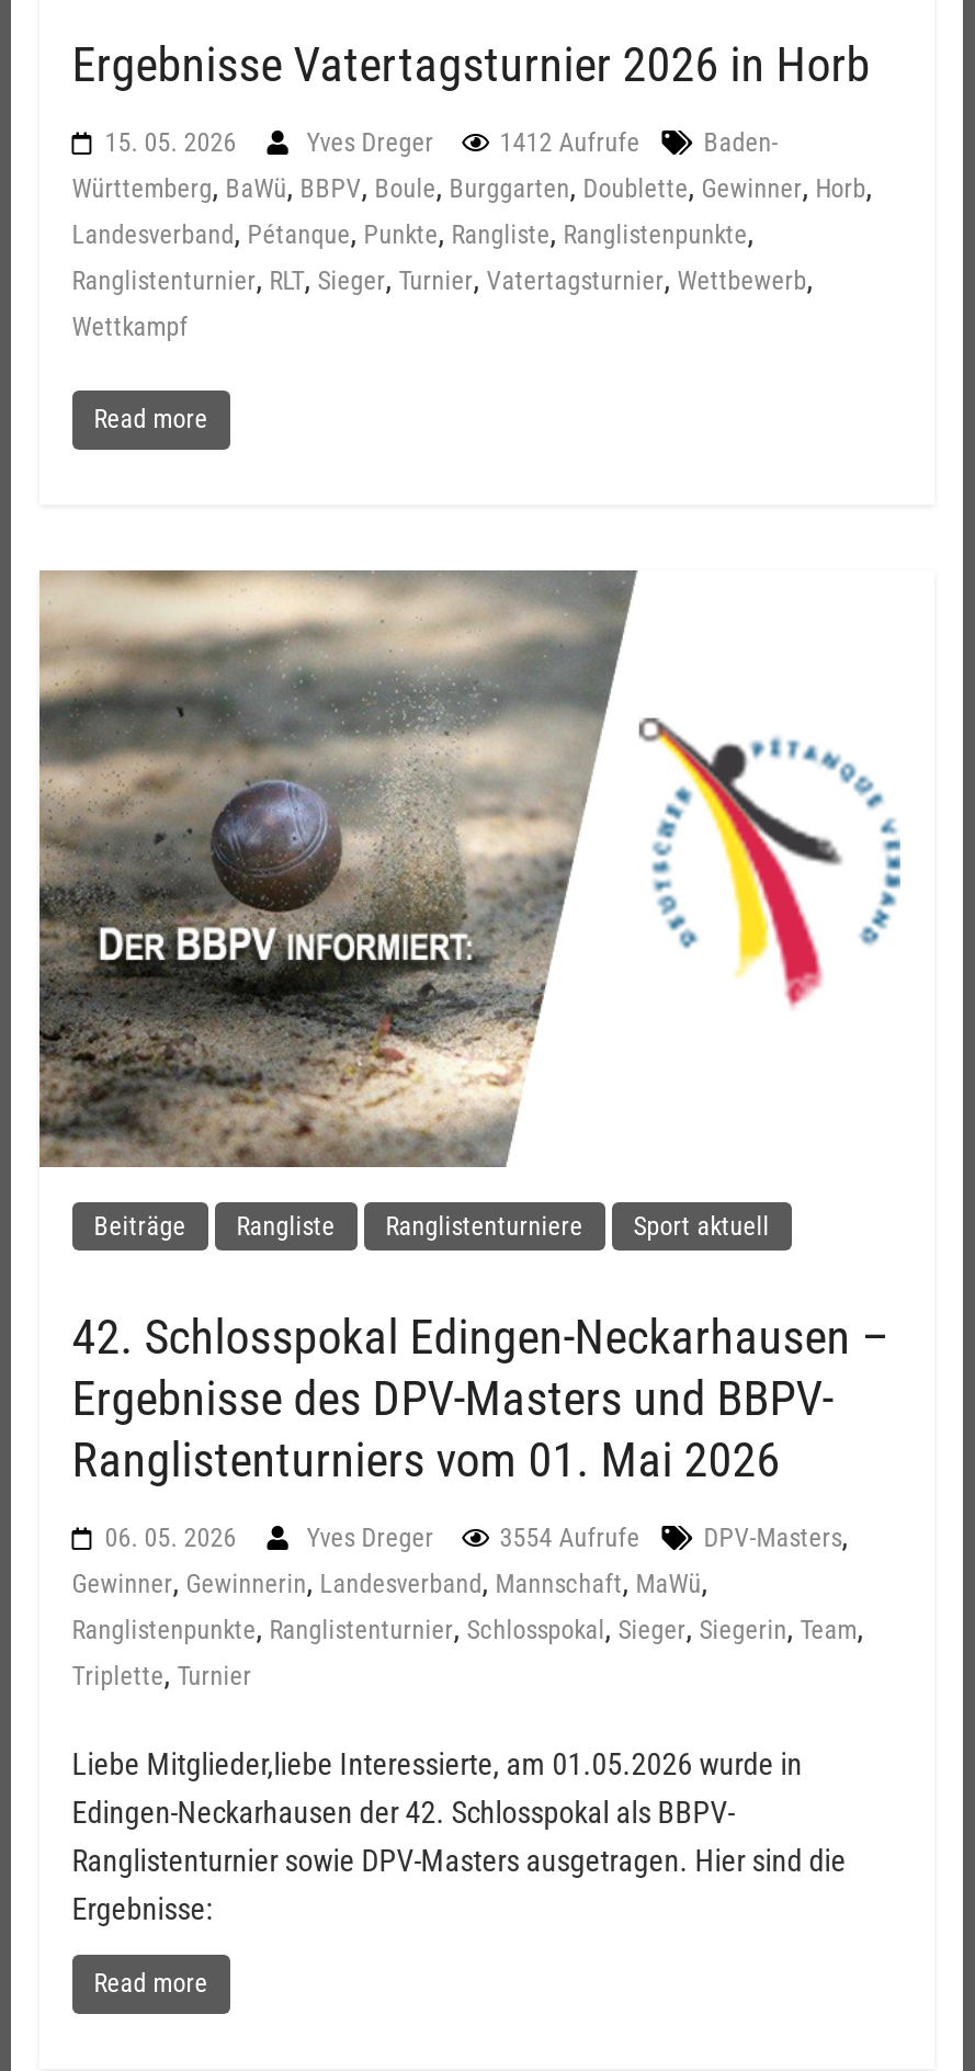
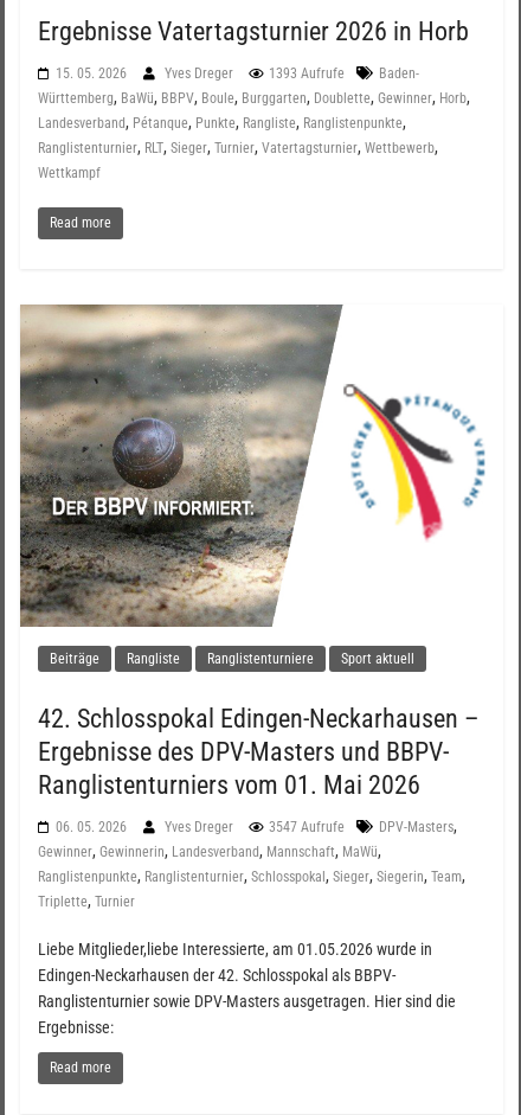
[307,127,640,158] Yves Dreger 1412 Aufrufe -> [164,65,344,82] Yves Dreger 1393 Aufrufe
[307,1523,640,1554] Yves Dreger 3554 Aufrufe -> [164,819,344,836] Yves Dreger 3547 Aufrufe

